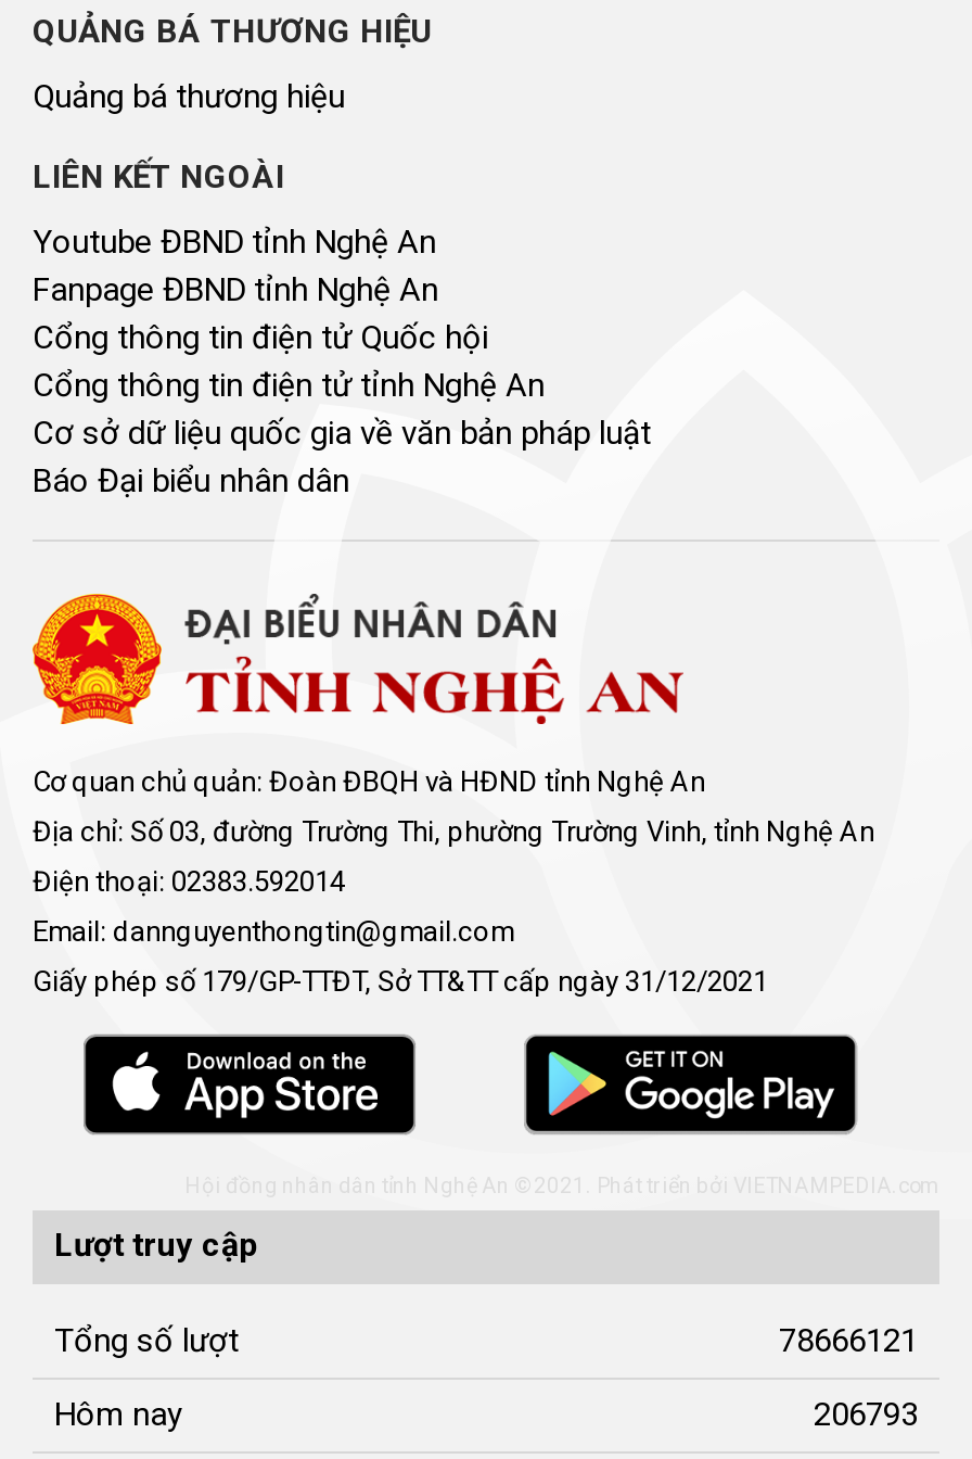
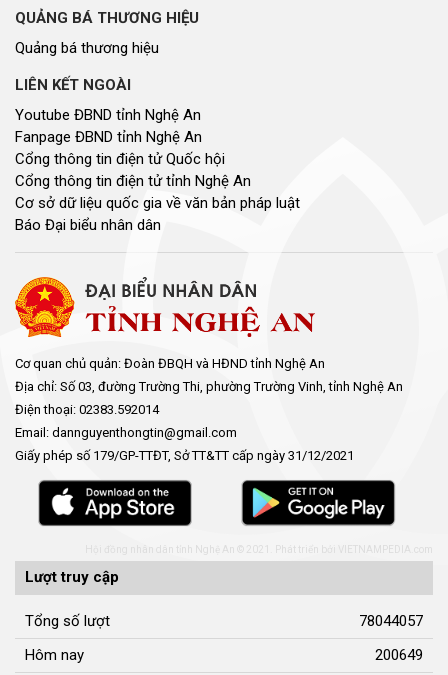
[779,1320,918,1359] 78666121 -> [359,612,423,630] 78044057
[814,1394,918,1433] 206793 -> [375,646,423,664] 200649

